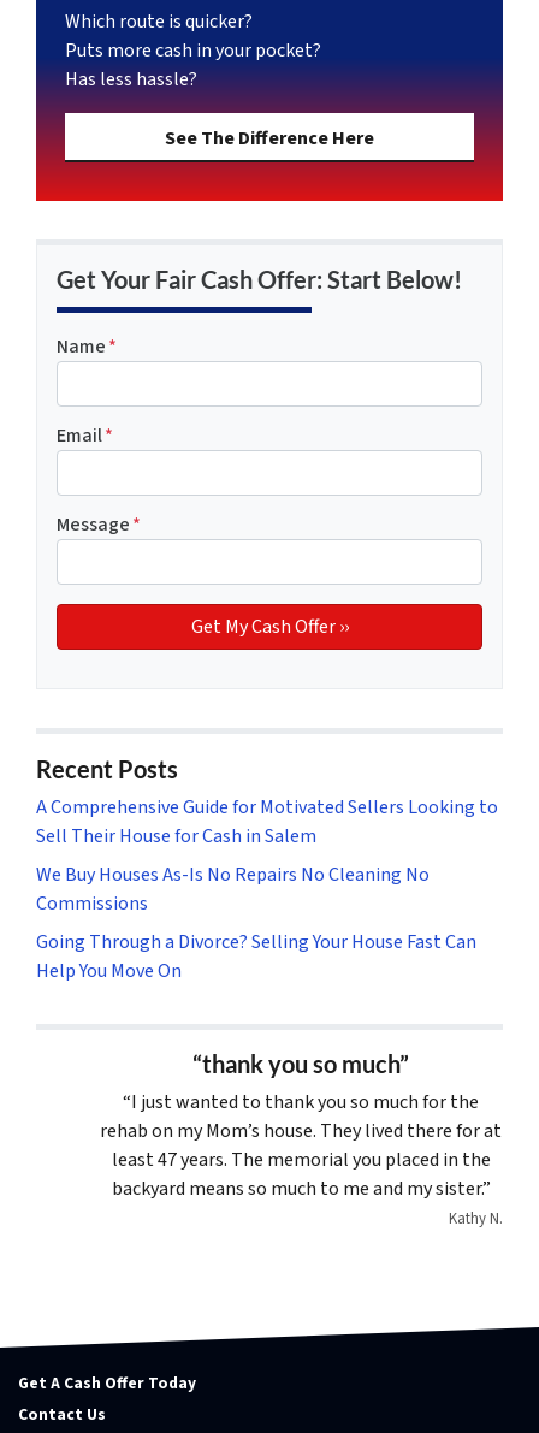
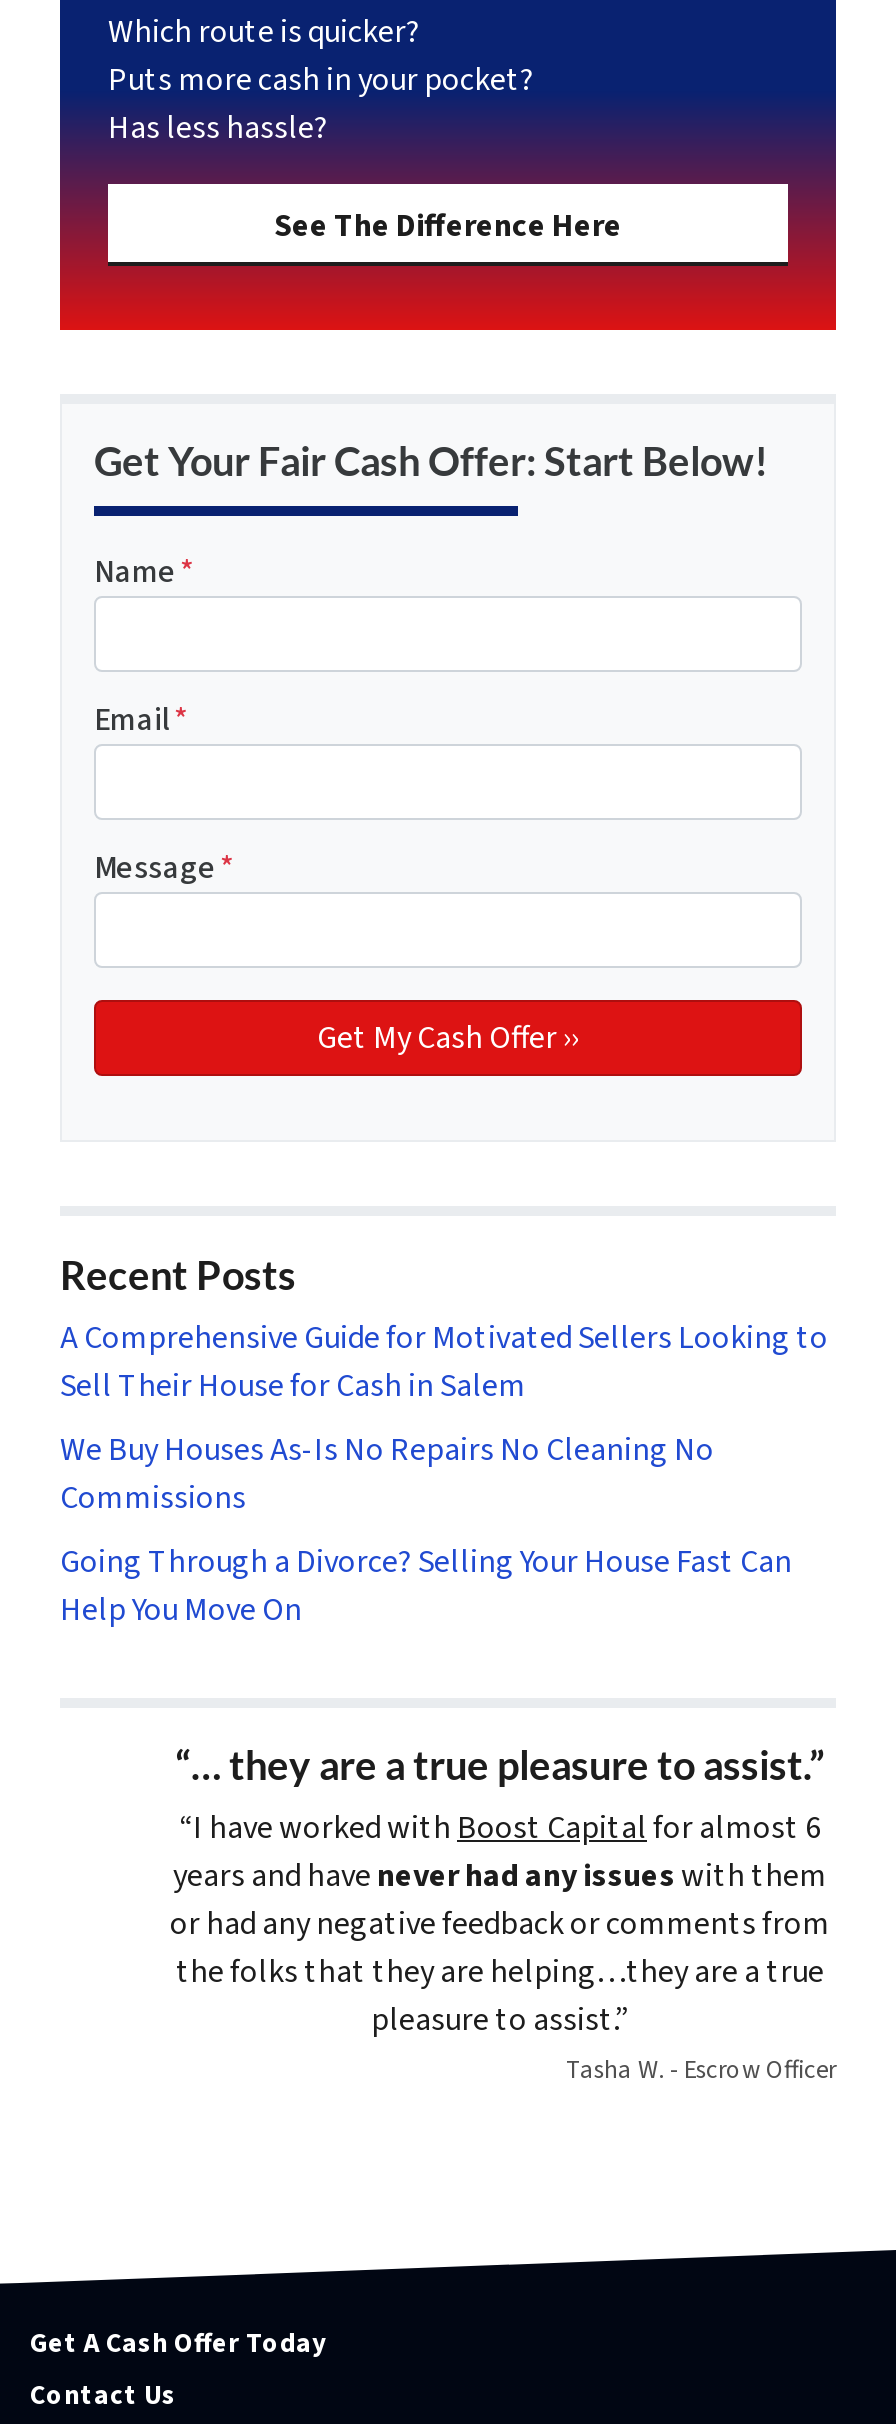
[100,1049,503,1230] “thank you so much” | “I just wanted to thank you so much for the | rehab on my Mom’s house. They lived there for at | least 47 years. The memorial you placed in the | backyard means so much to me and my sister.” | Kathy N. -> [170,1740,836,2088] “… they are a true pleasure to assist.” | “I have worked with Boost Capital for almost 6 | years and have never had any issues with them | or had any negative feedback or comments from | the folks that they are helping…they are a true | pleasure to assist.” | Tasha W. - Escrow Officer

